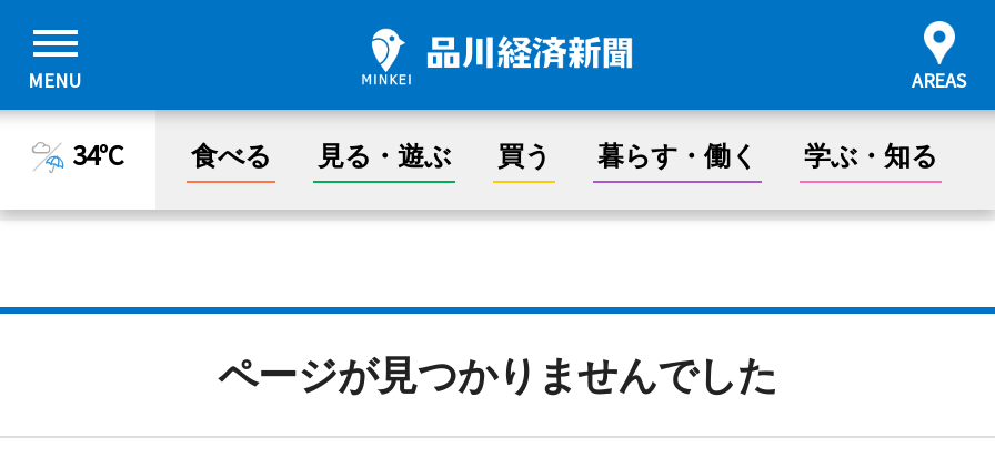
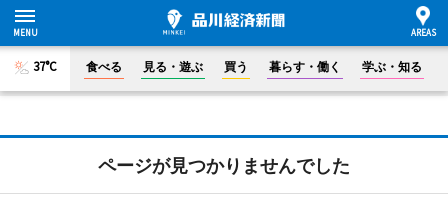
[72,138,937,175] 34°C 食べる 見る・遊ぶ 買う 暮らす・働く 学ぶ・知る -> [32,58,422,75] 37°C 食べる 見る・遊ぶ 買う 暮らす・働く 学ぶ・知る

